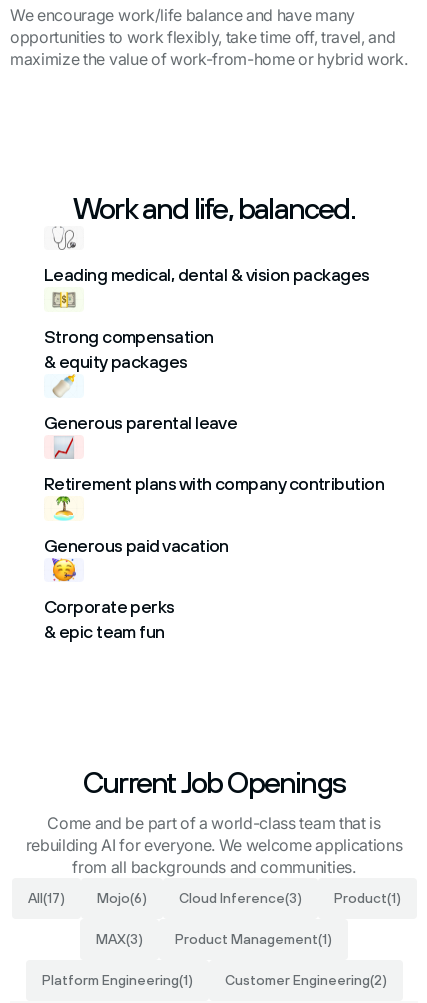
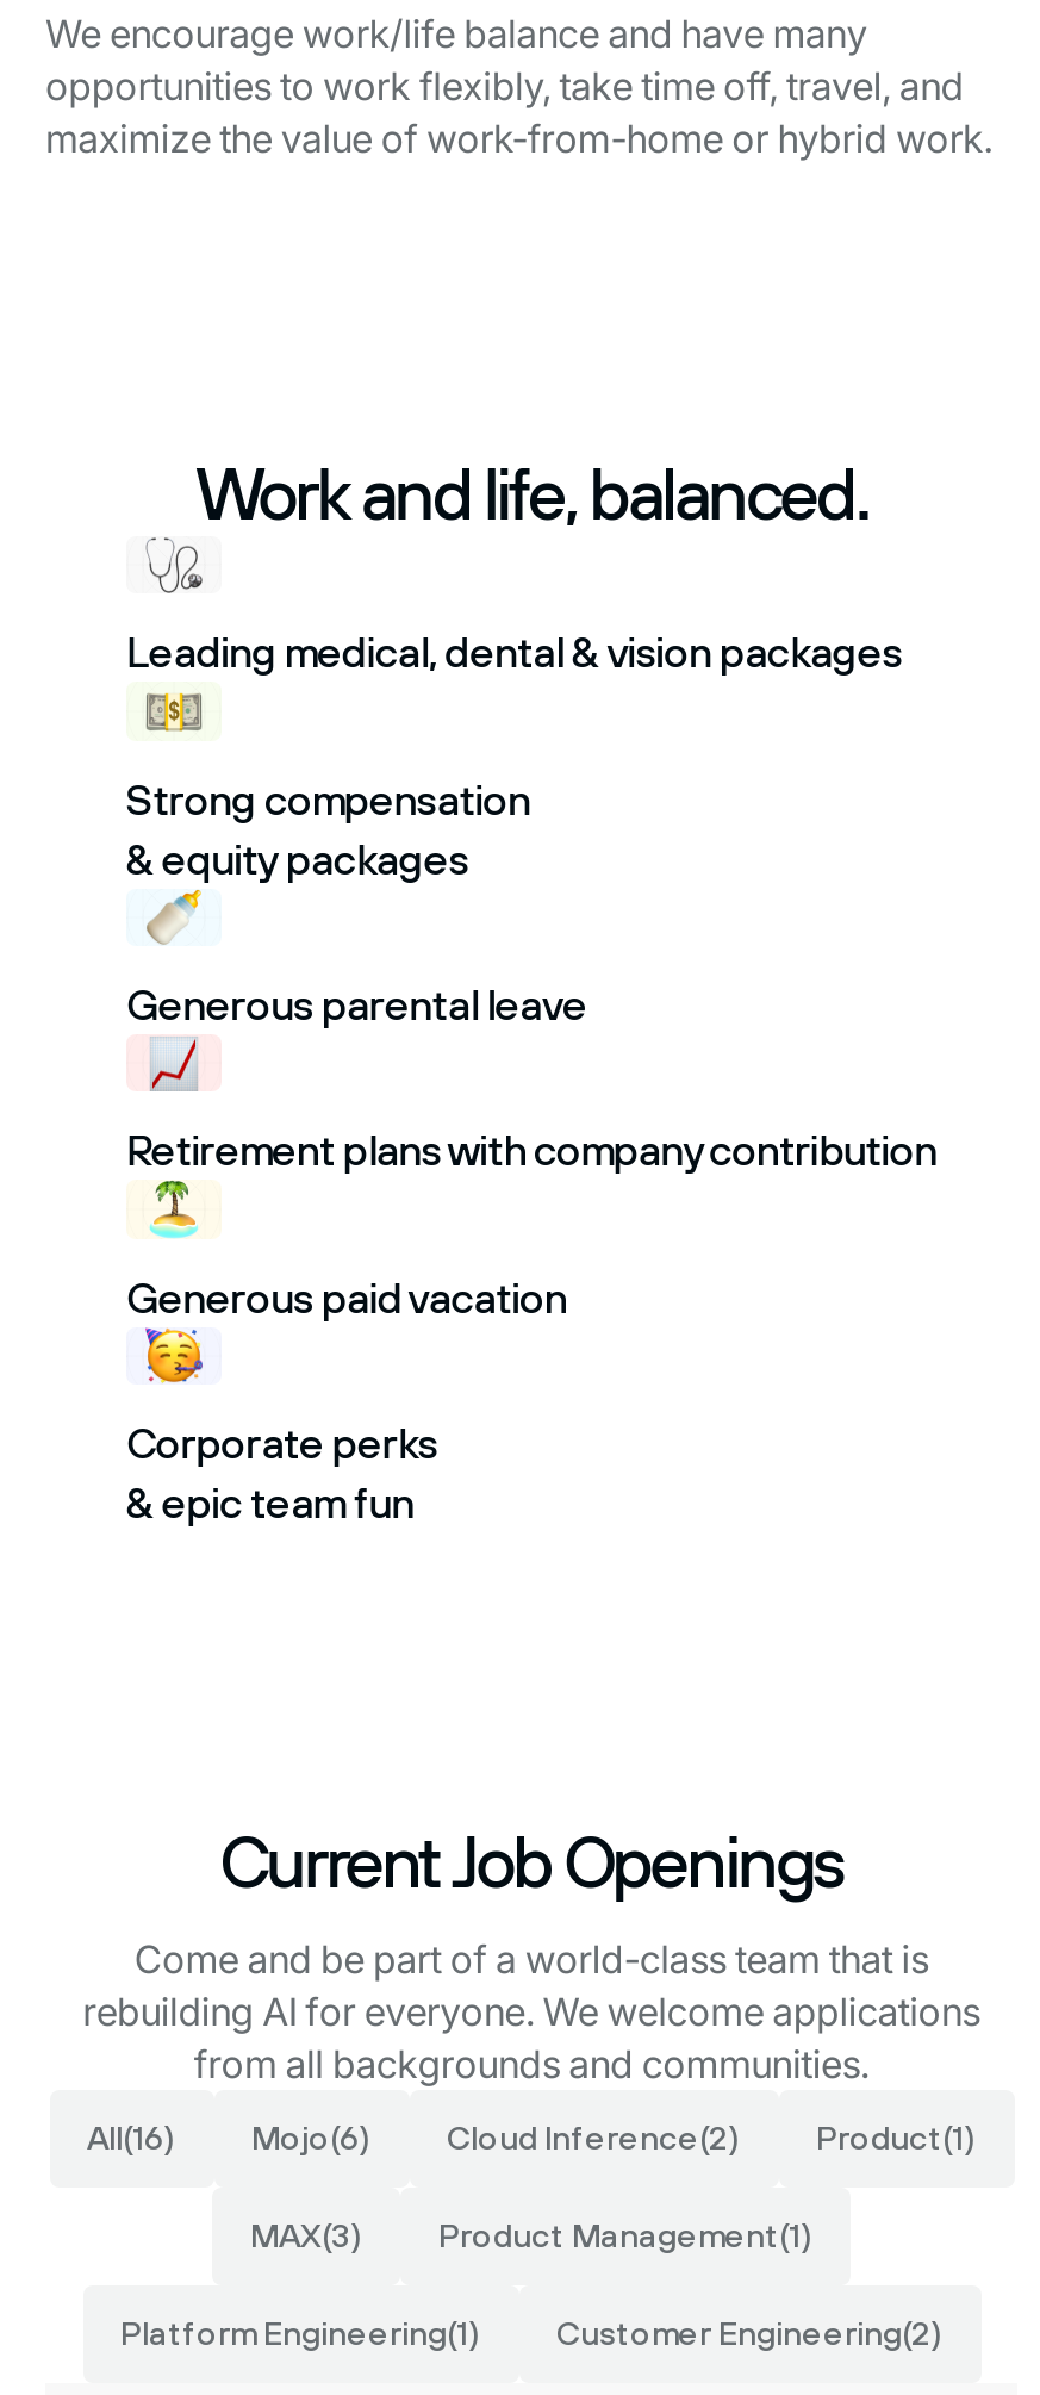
[27,890,64,906] All(17) -> [87,2118,175,2156] All(16)
[178,890,301,906] Cloud Inference(3) -> [447,2118,740,2156] Cloud Inference(2)

